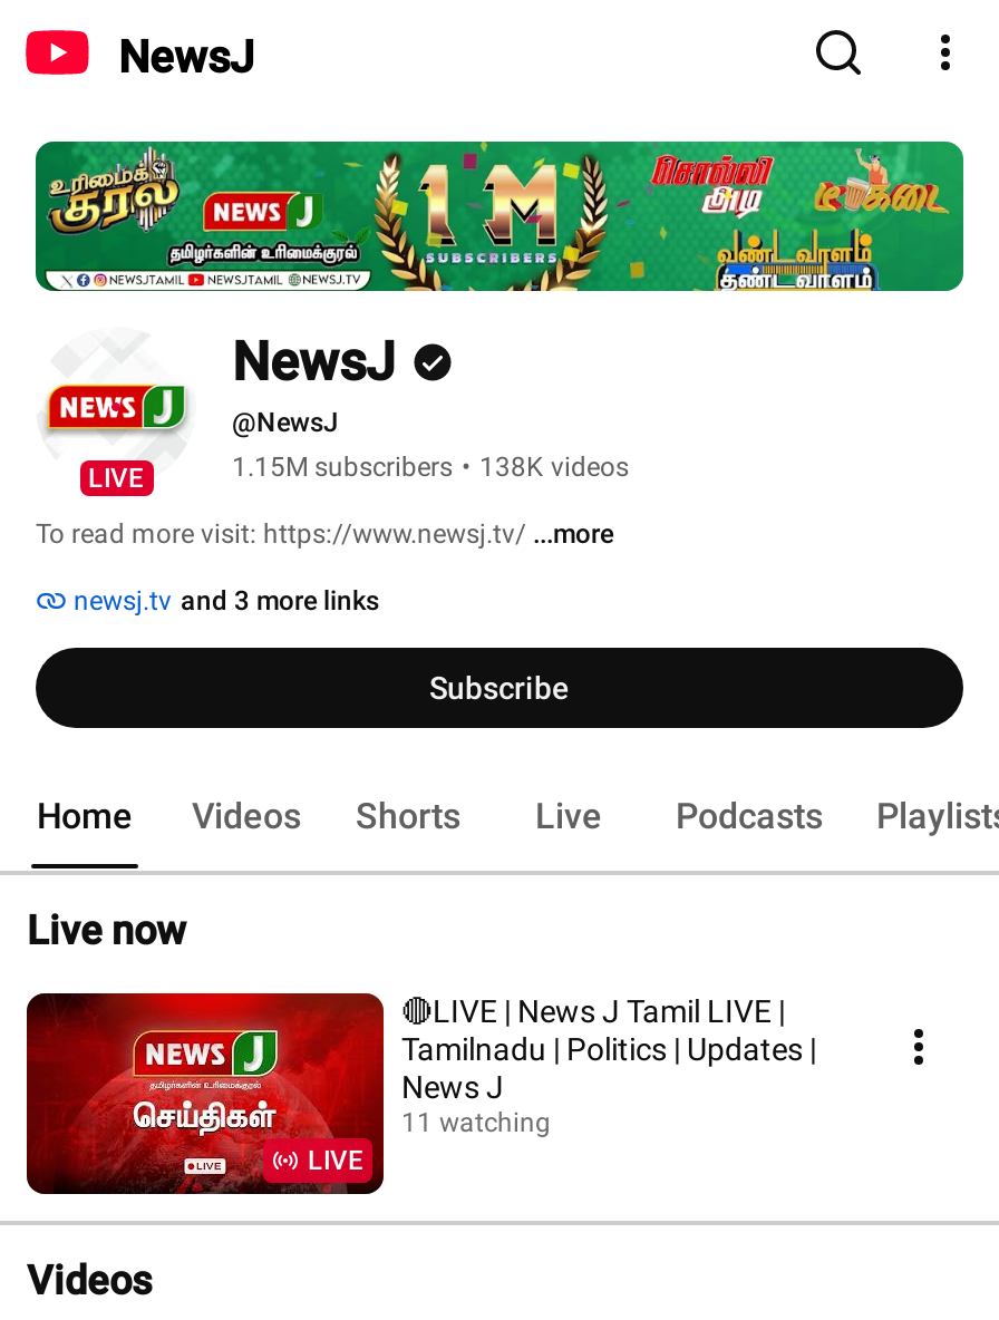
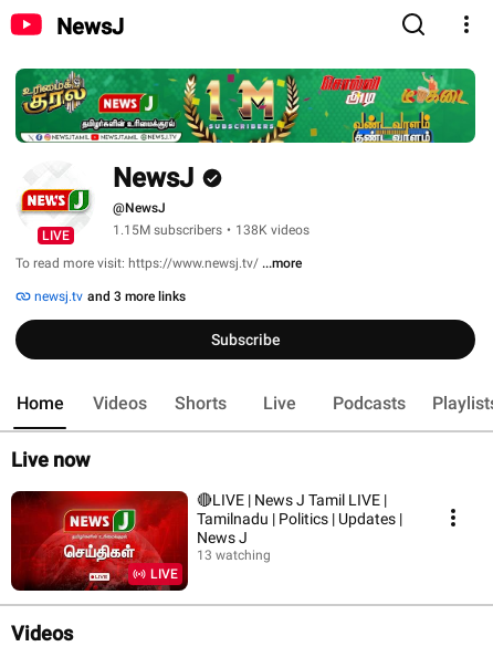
[401,1107,551,1138] 11 watching -> [197,547,271,563] 13 watching

